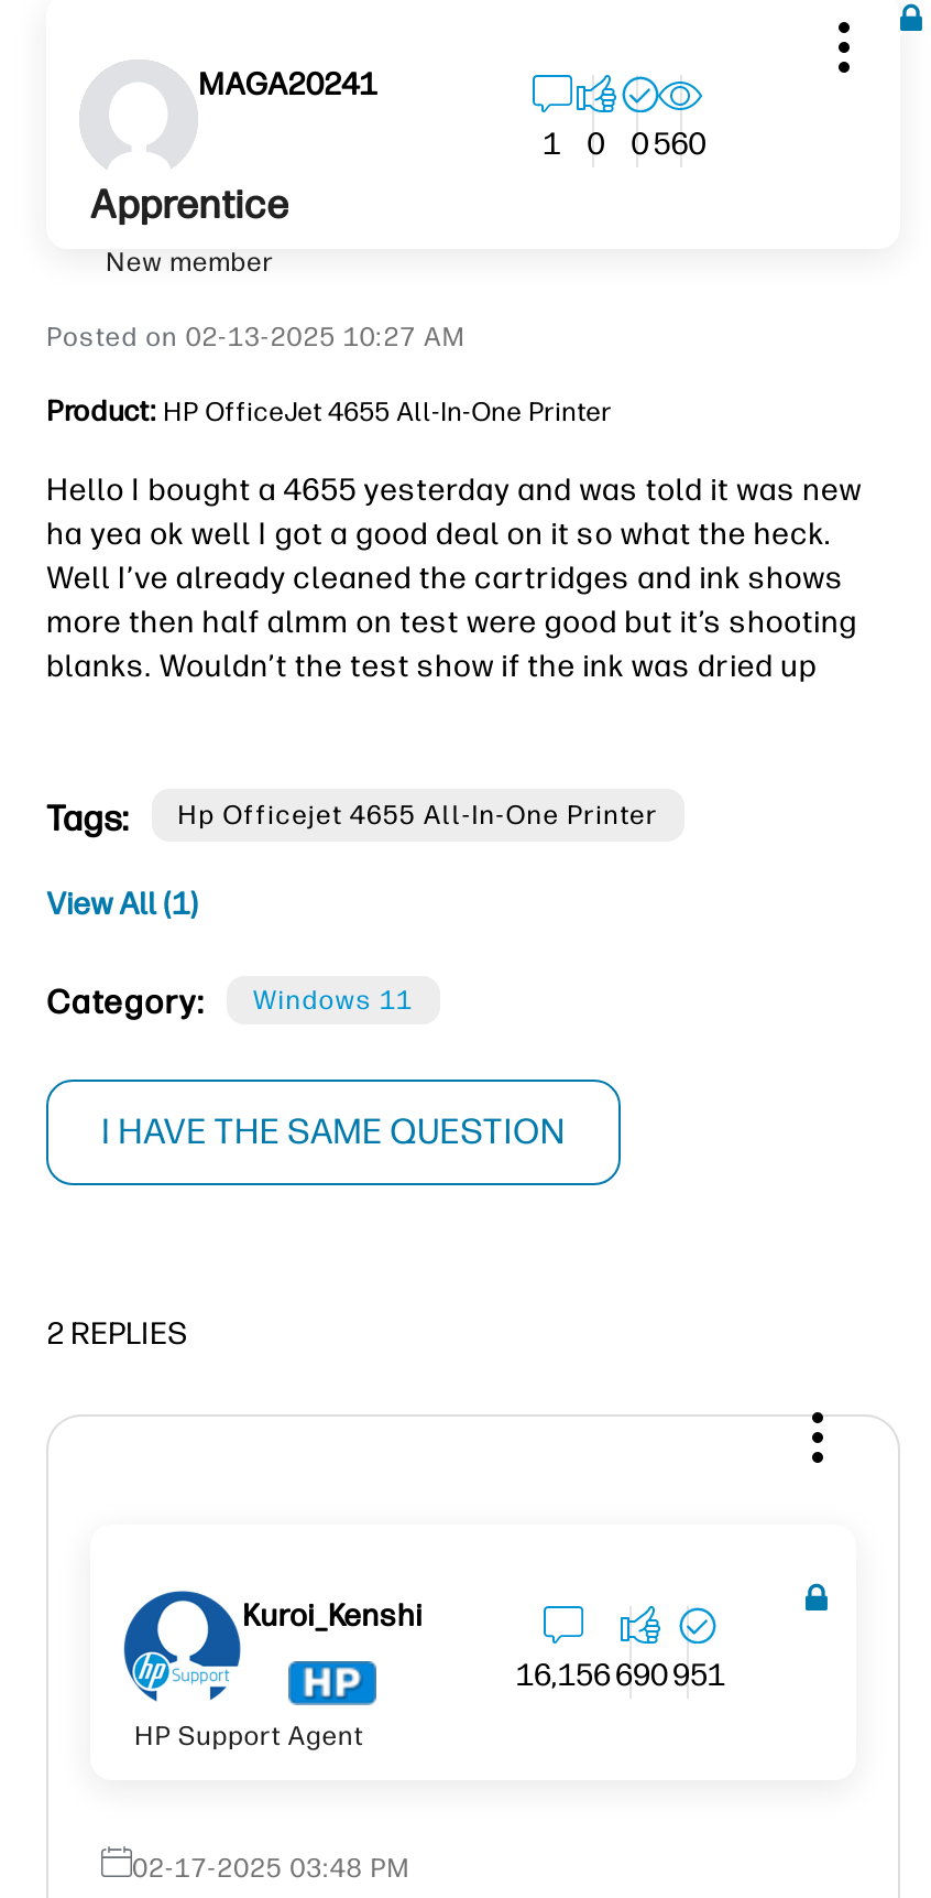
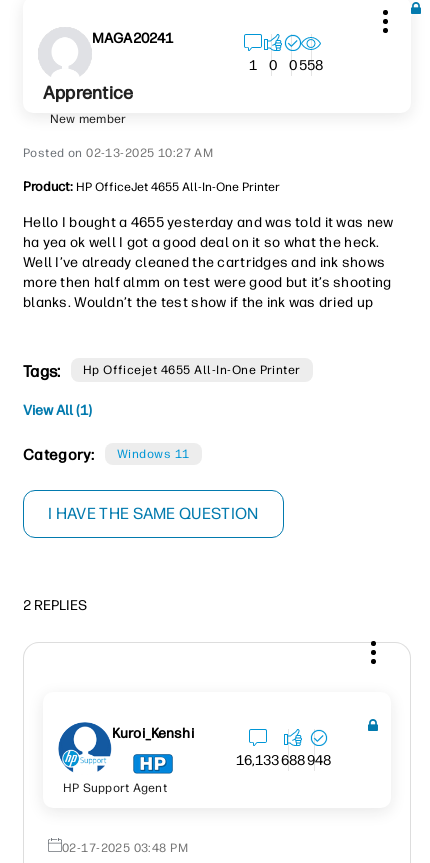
[543,124,706,163] 1 0 0 560 -> [249,56,323,74] 1 0 0 558
[516,1657,725,1694] 16,156 690 951 -> [236,752,331,769] 16,133 688 948

